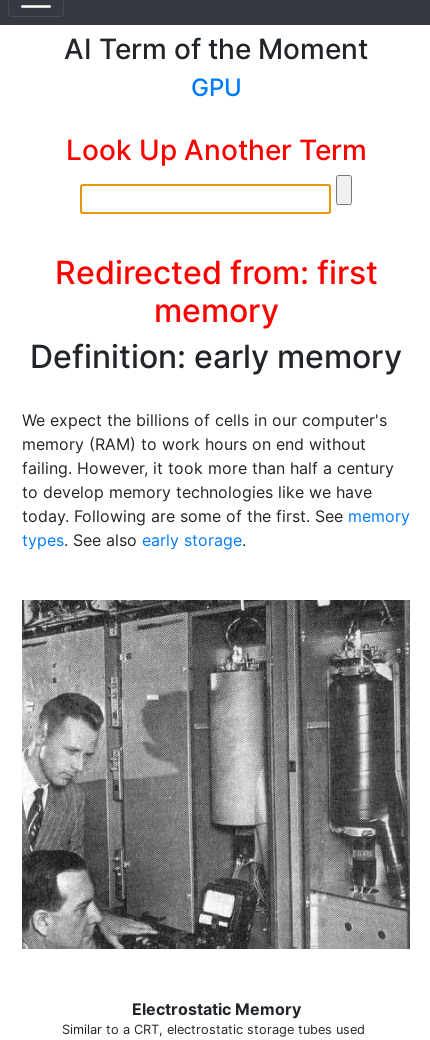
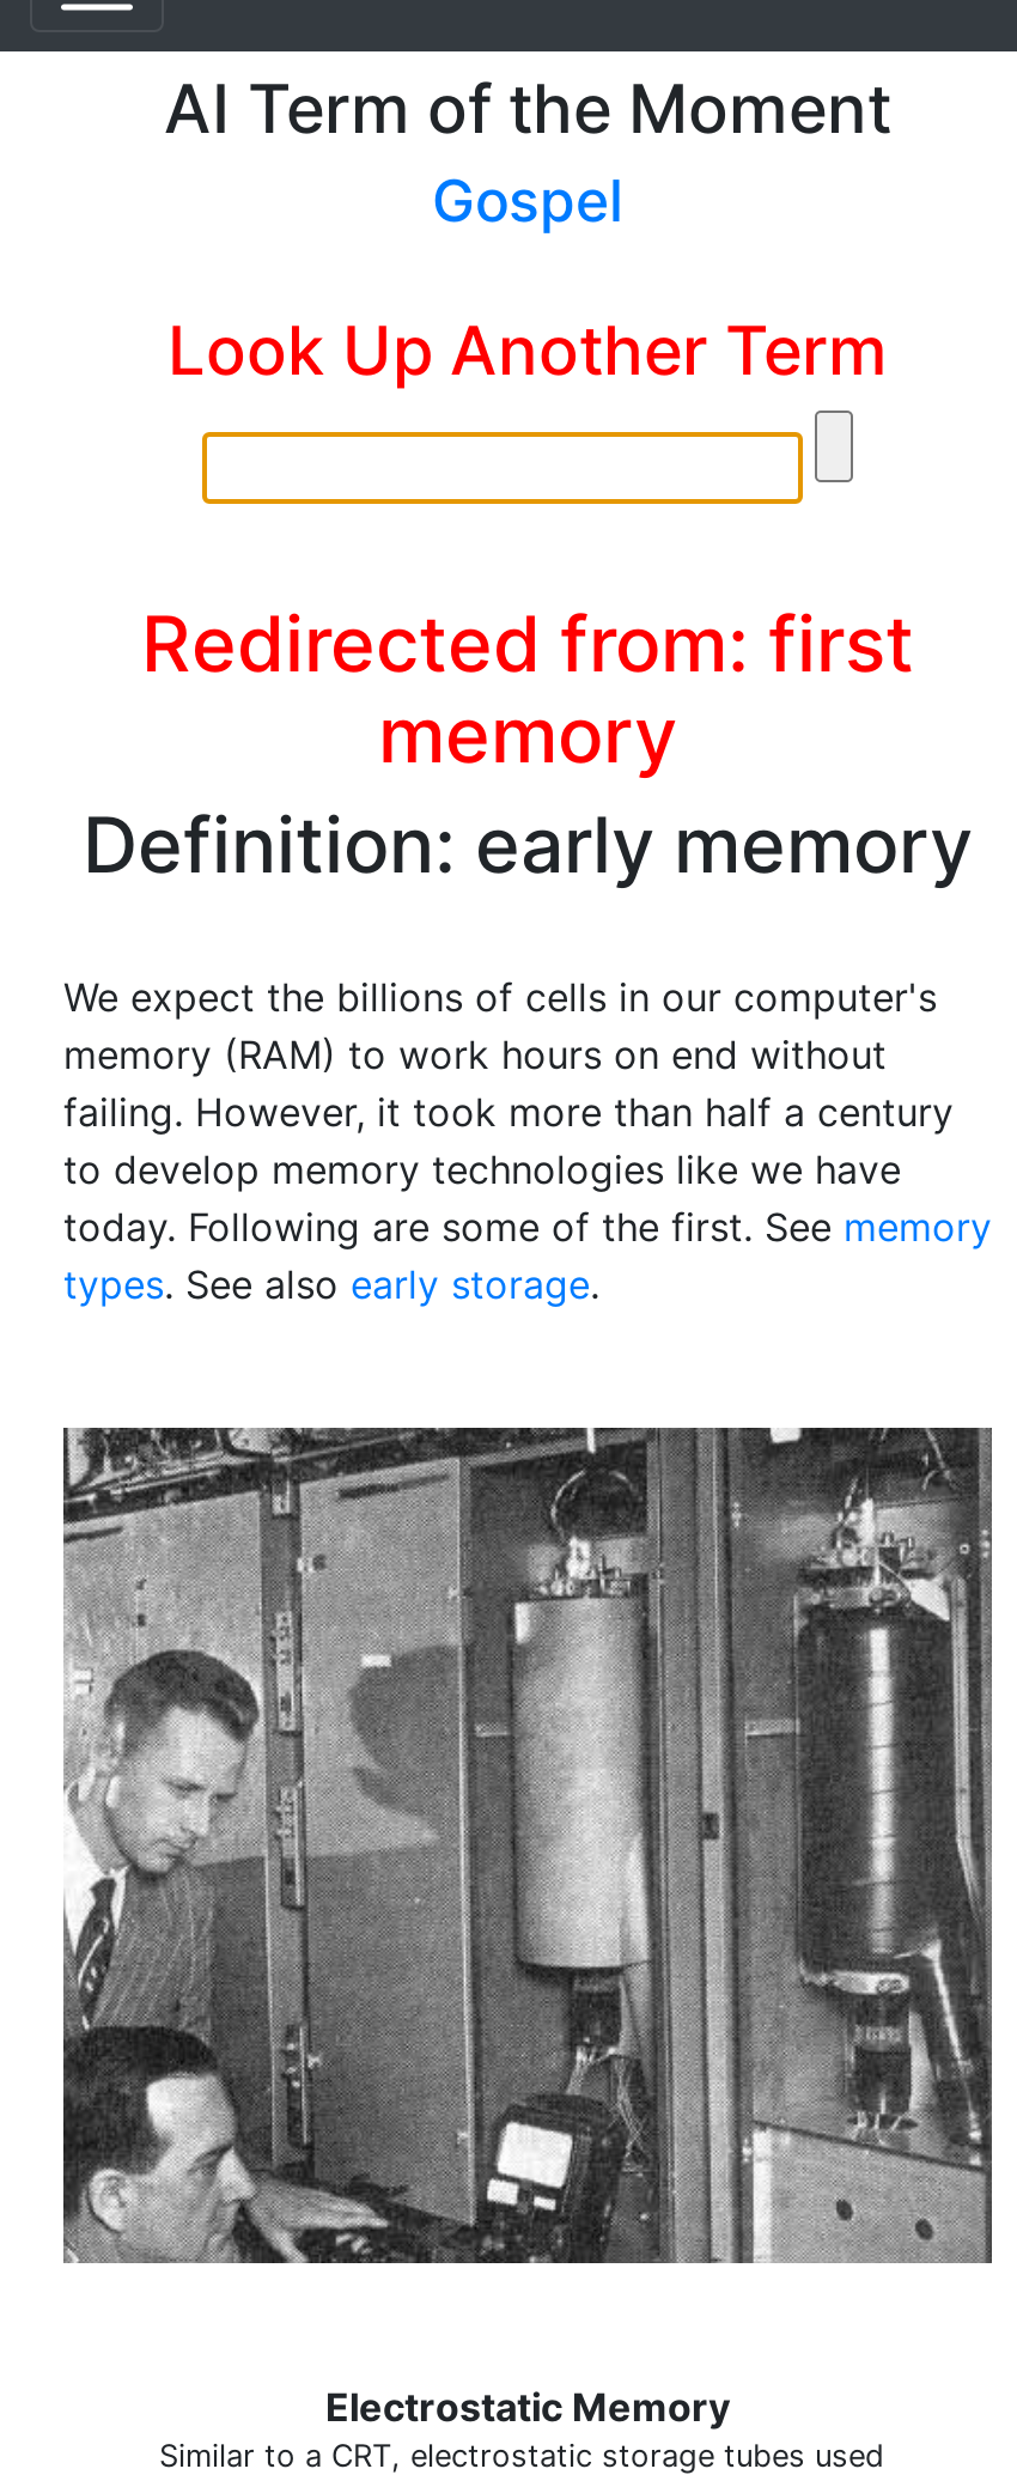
[190,73,241,102] GPU -> [432,166,623,236] Gospel

